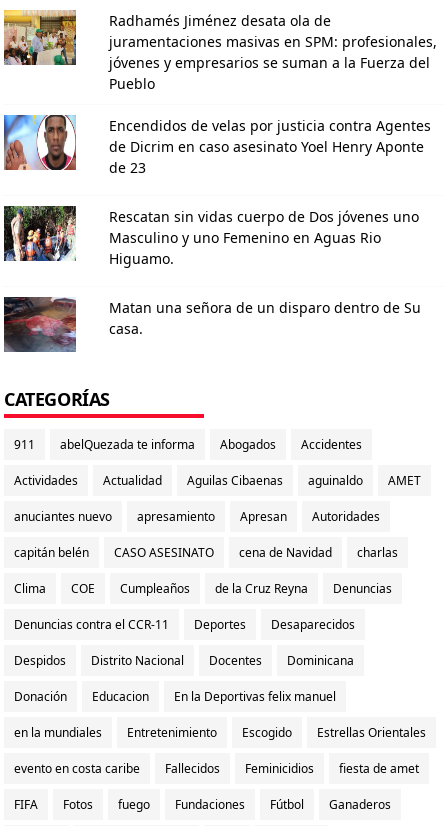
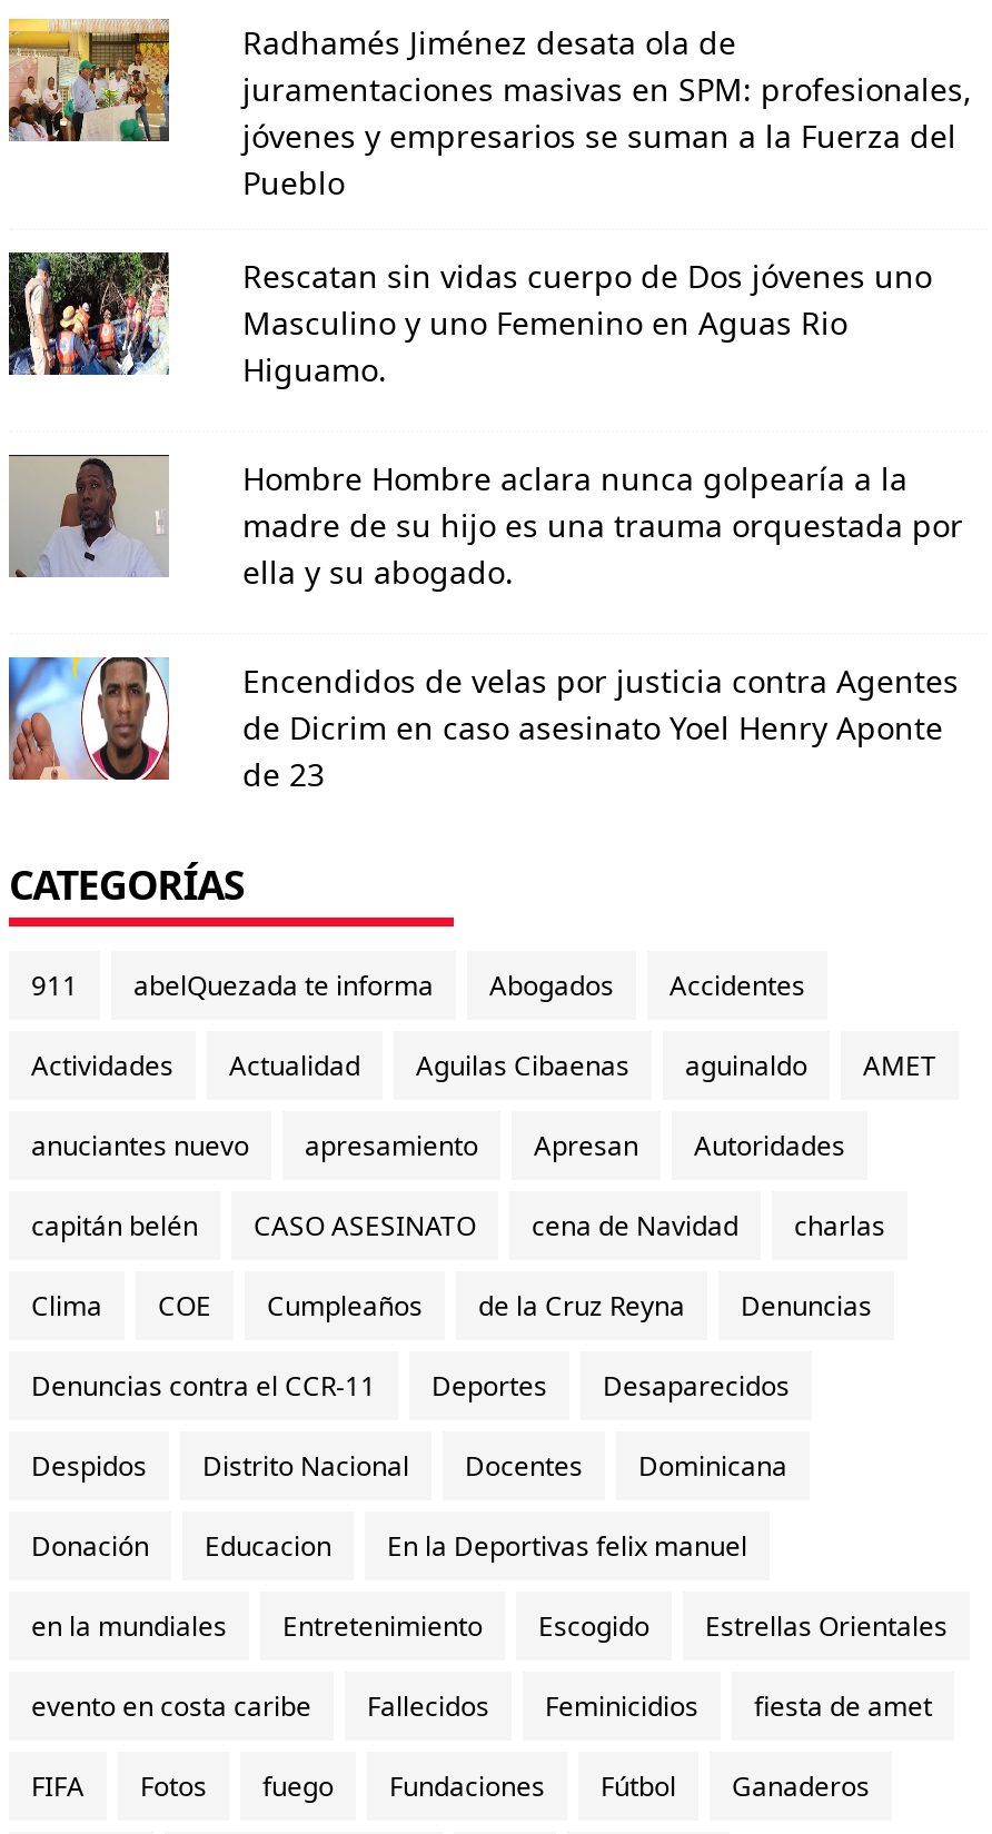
none -> [11,453,963,592] [image] | Hombre Hombre aclara nunca golpearía a la | madre de su hijo es una trauma orquestada por | ella y su abogado.
moved [0,113,431,177] -> [0,653,959,795]: [image] | Encendidos de velas por justicia contra Agentes | de Dicrim en caso asesinato Yoel Henry Aponte | de 23
moved [4,206,419,268] -> [7,250,932,390]: [image] | Rescatan sin vidas cuerpo de Dos jóvenes uno | Masculino y uno Femenino en Aguas Rio | Higuamo.
[3,296,421,353] [image] | Matan una señora de un disparo dentro de Su | casa. -> none

